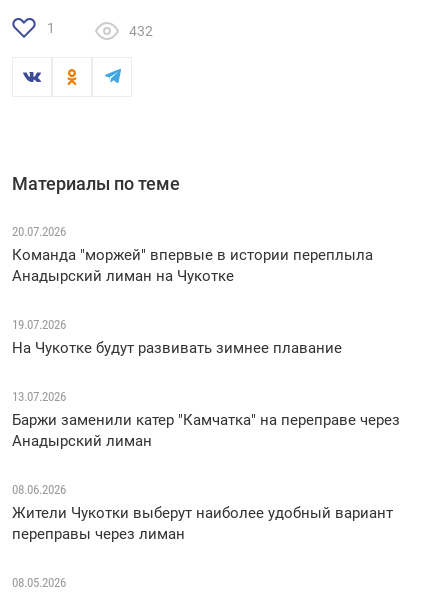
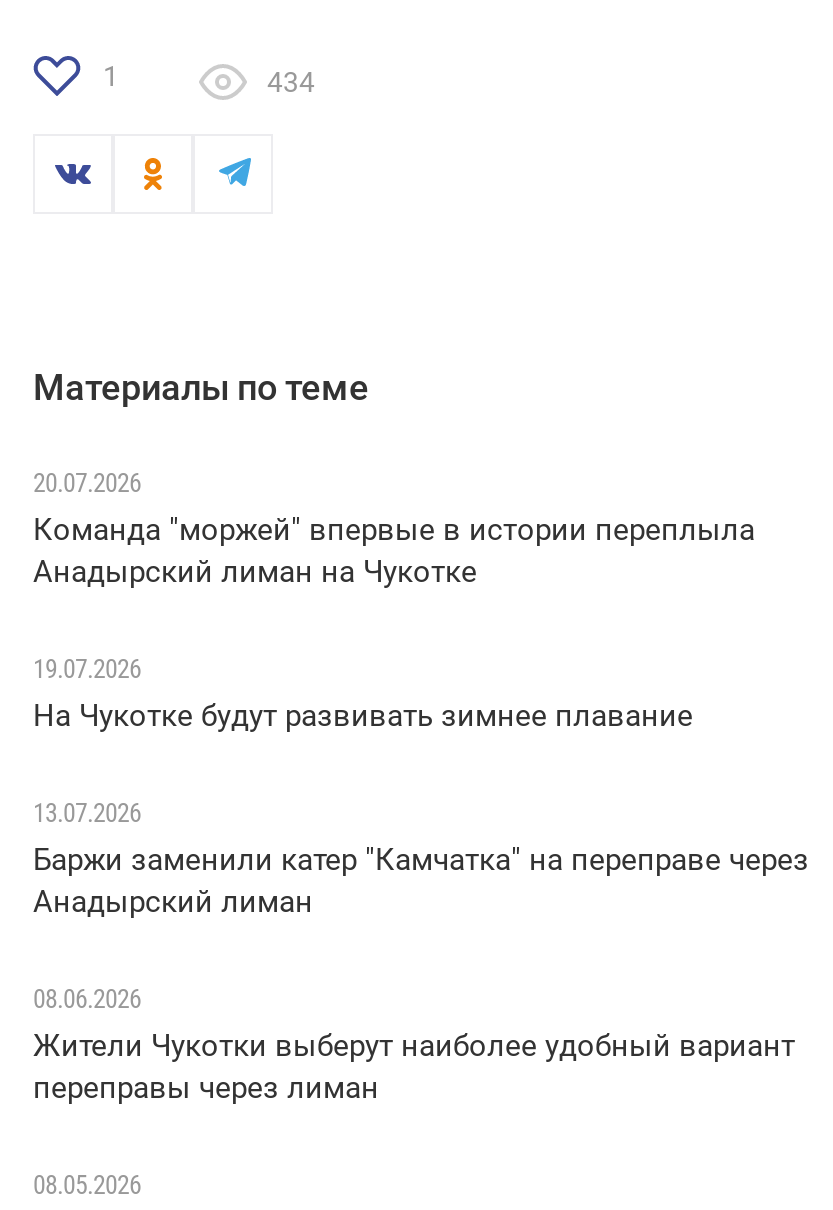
[129,23,153,39] 432 -> [267,66,315,98] 434

